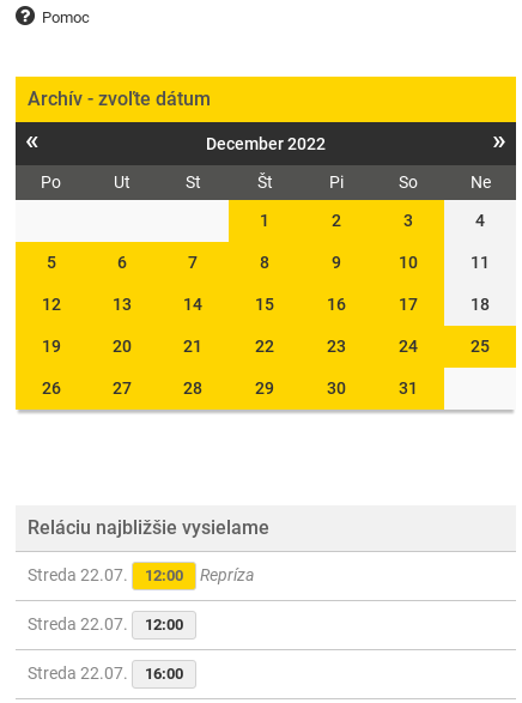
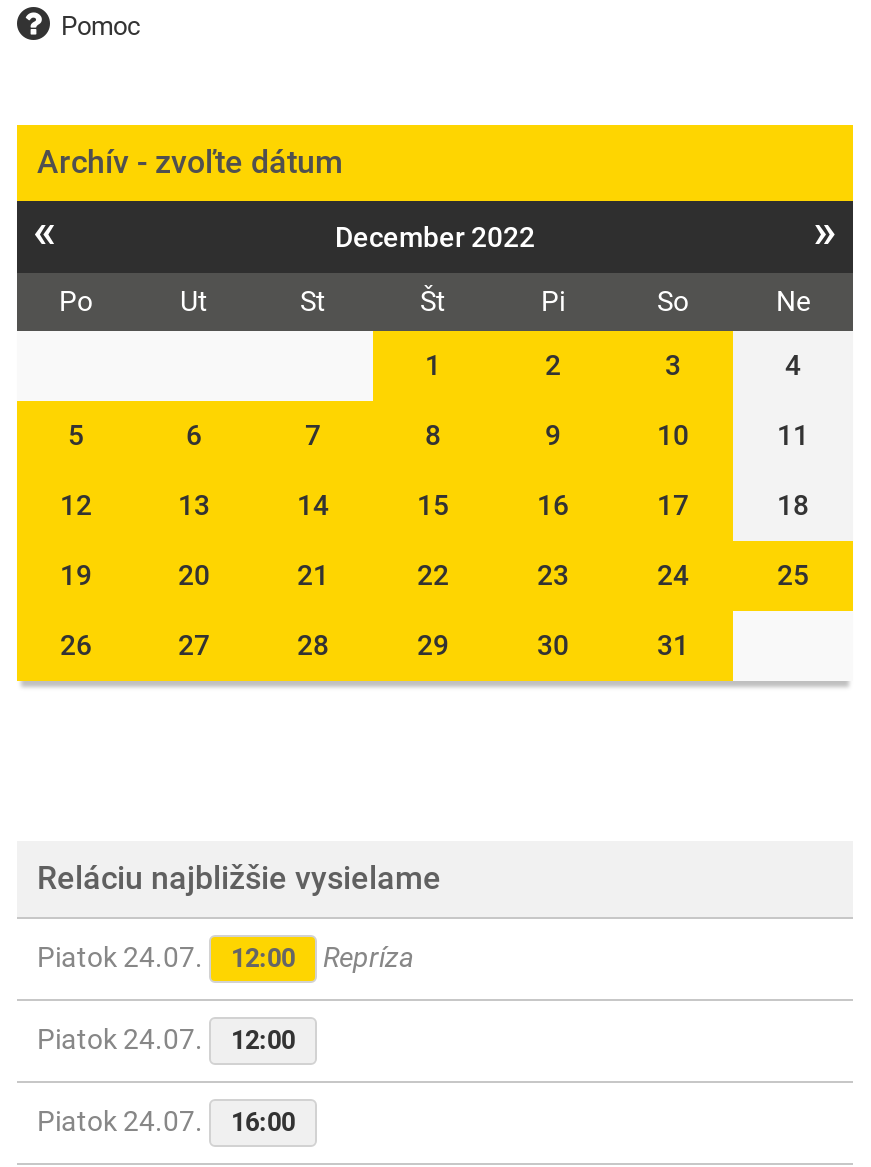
[28,565,254,585] Streda 22.07. 12:00 Repríza -> [37,941,413,973] Piatok 24.07. 12:00 Repríza
[28,614,183,634] Streda 22.07. 12:00 -> [37,1023,295,1055] Piatok 24.07. 12:00
[28,664,183,683] Streda 22.07. 16:00 -> [37,1105,295,1137] Piatok 24.07. 16:00

